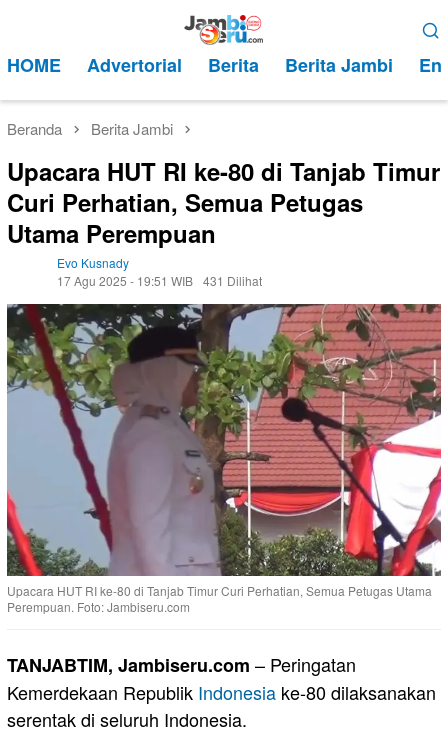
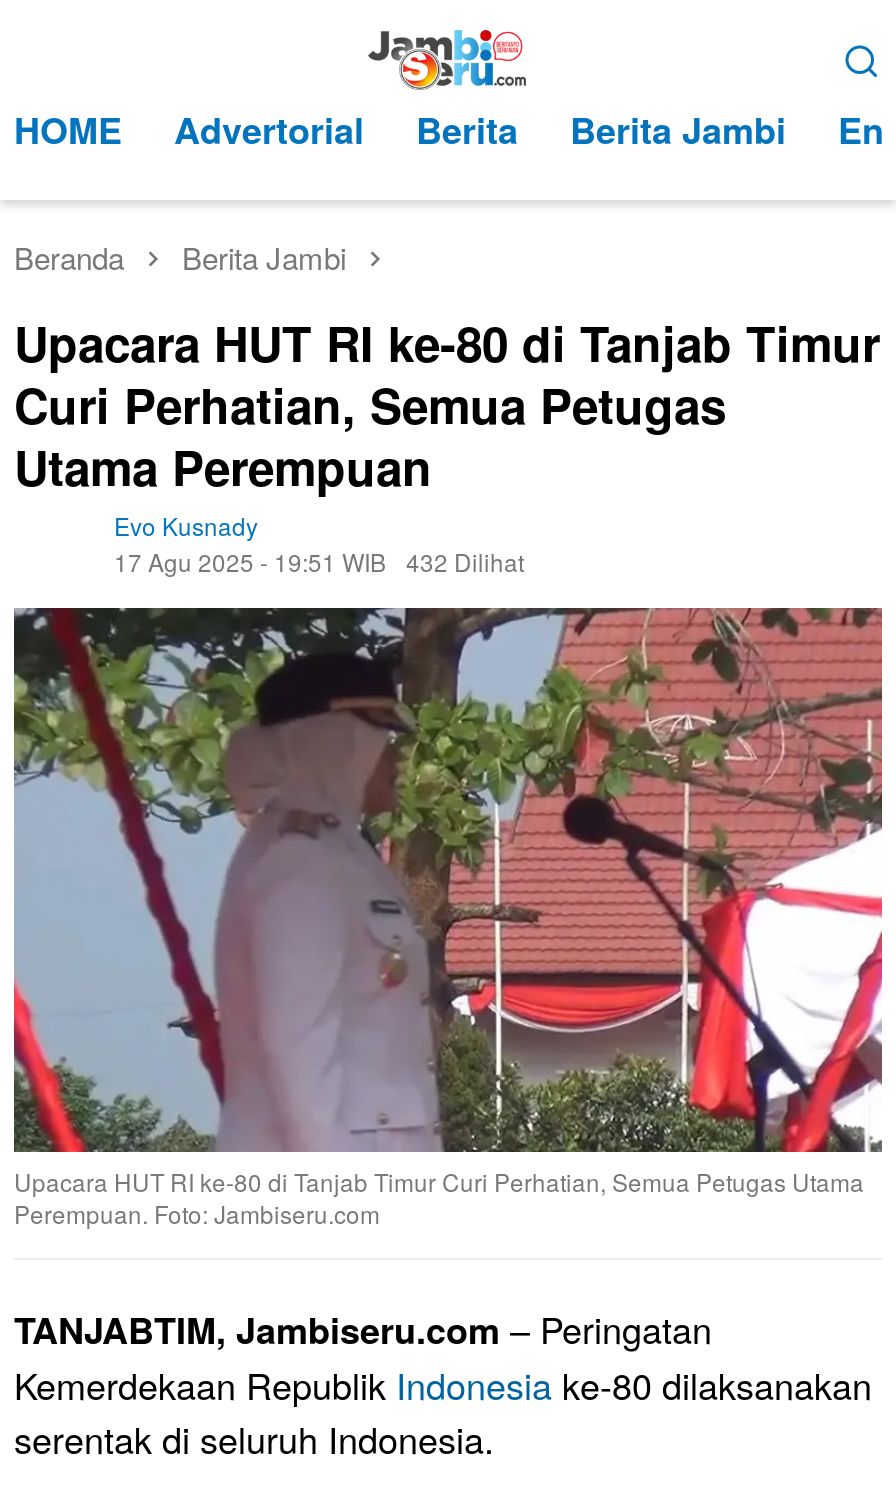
[57,272,262,289] 17 Agu 2025 - 19:51 WIB 431 Dilihat -> [114,544,524,578] 17 Agu 2025 - 19:51 WIB 432 Dilihat

